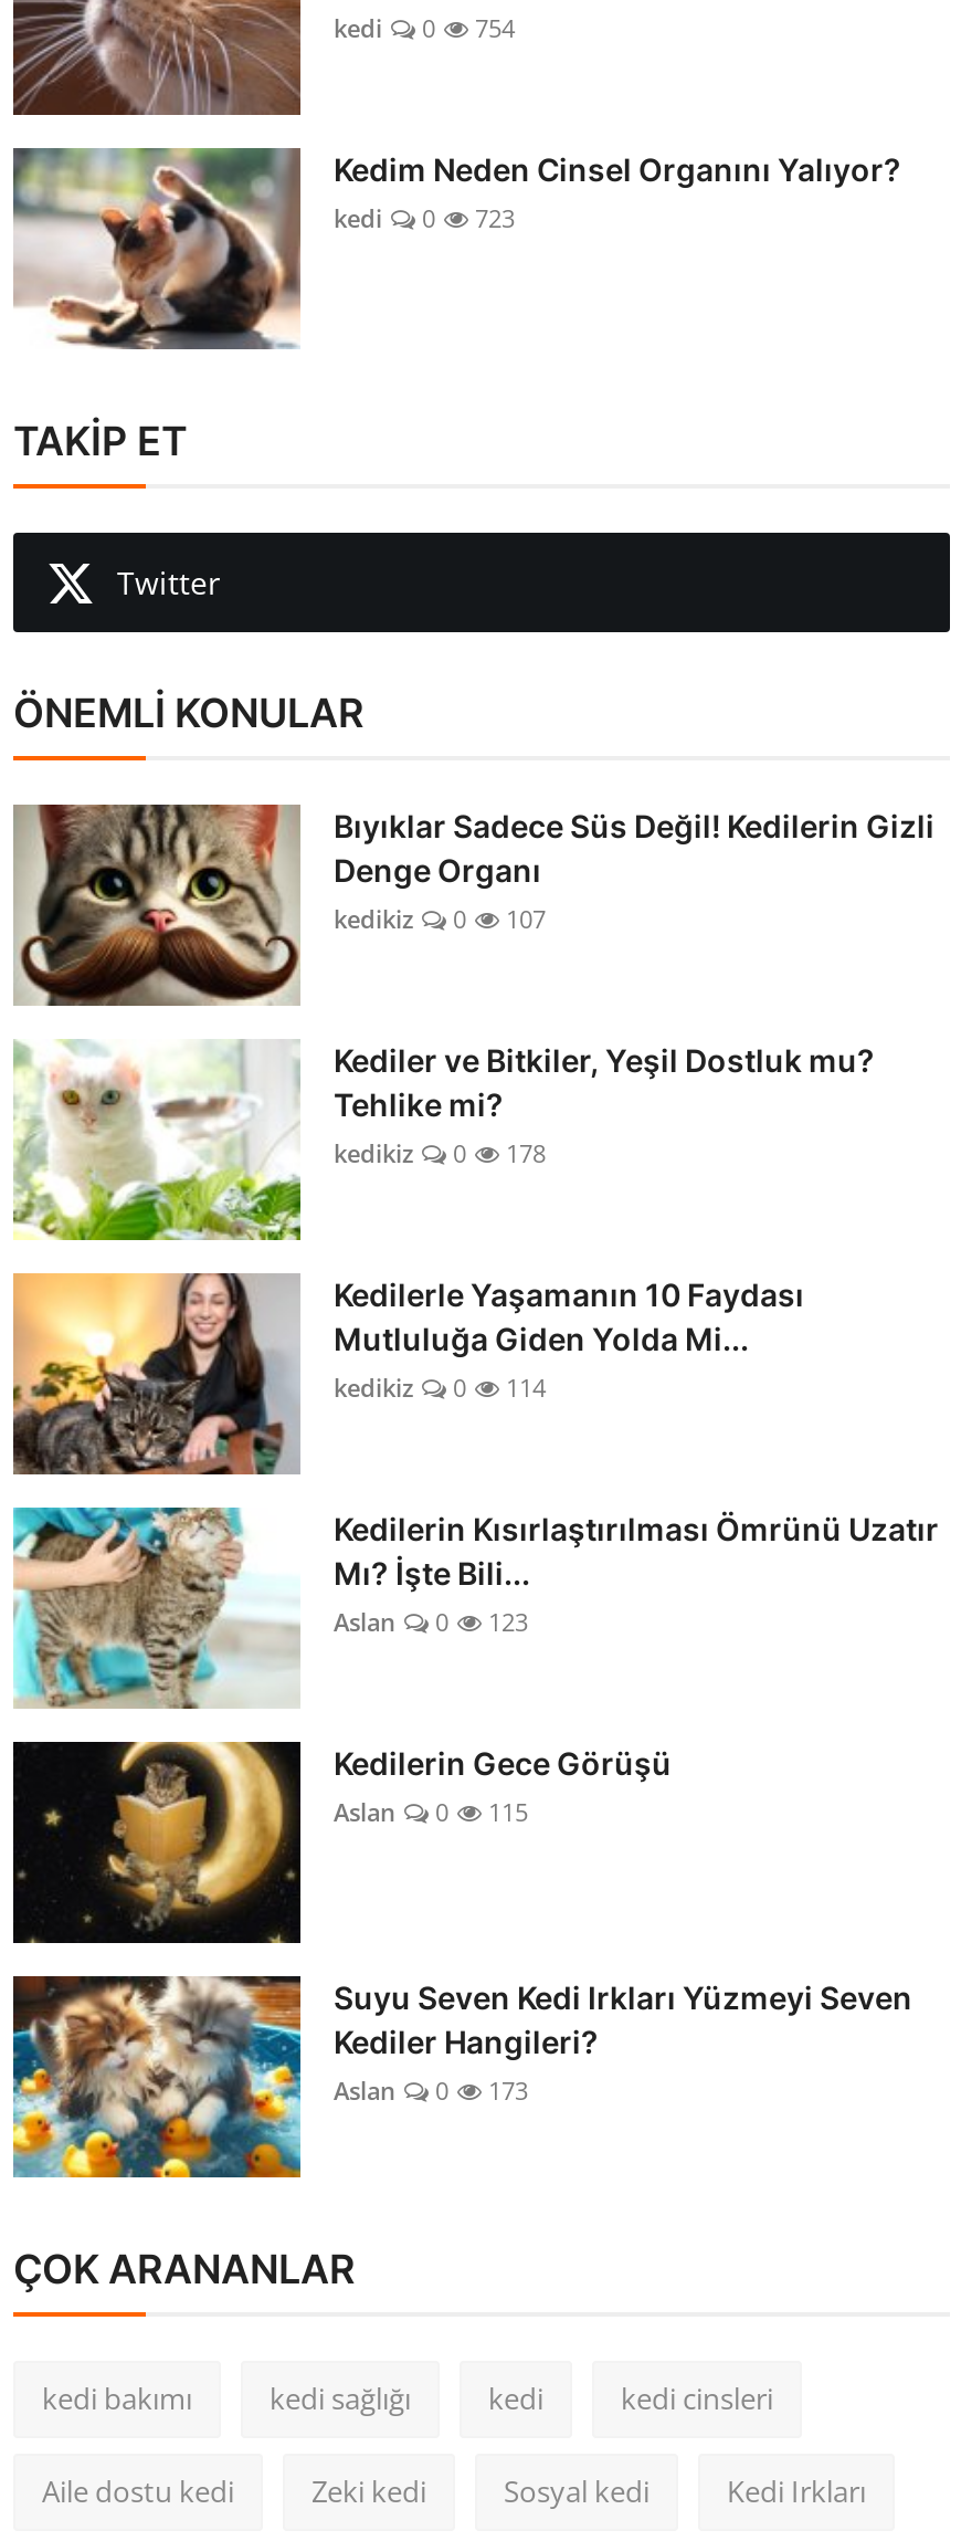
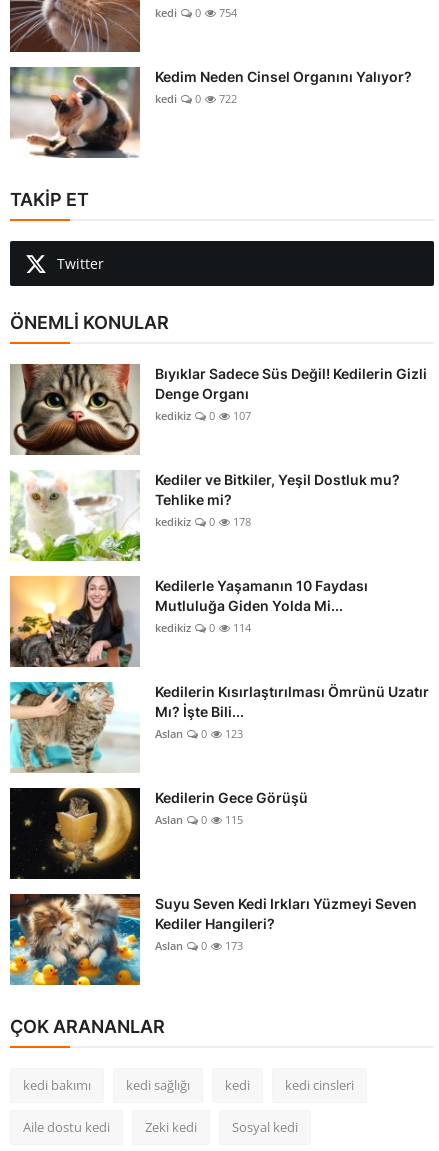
[334,201,515,234] kedi 0 723 -> [155,91,237,106] kedi 0 722
[727,2471,866,2511] Kedi Irkları -> none

